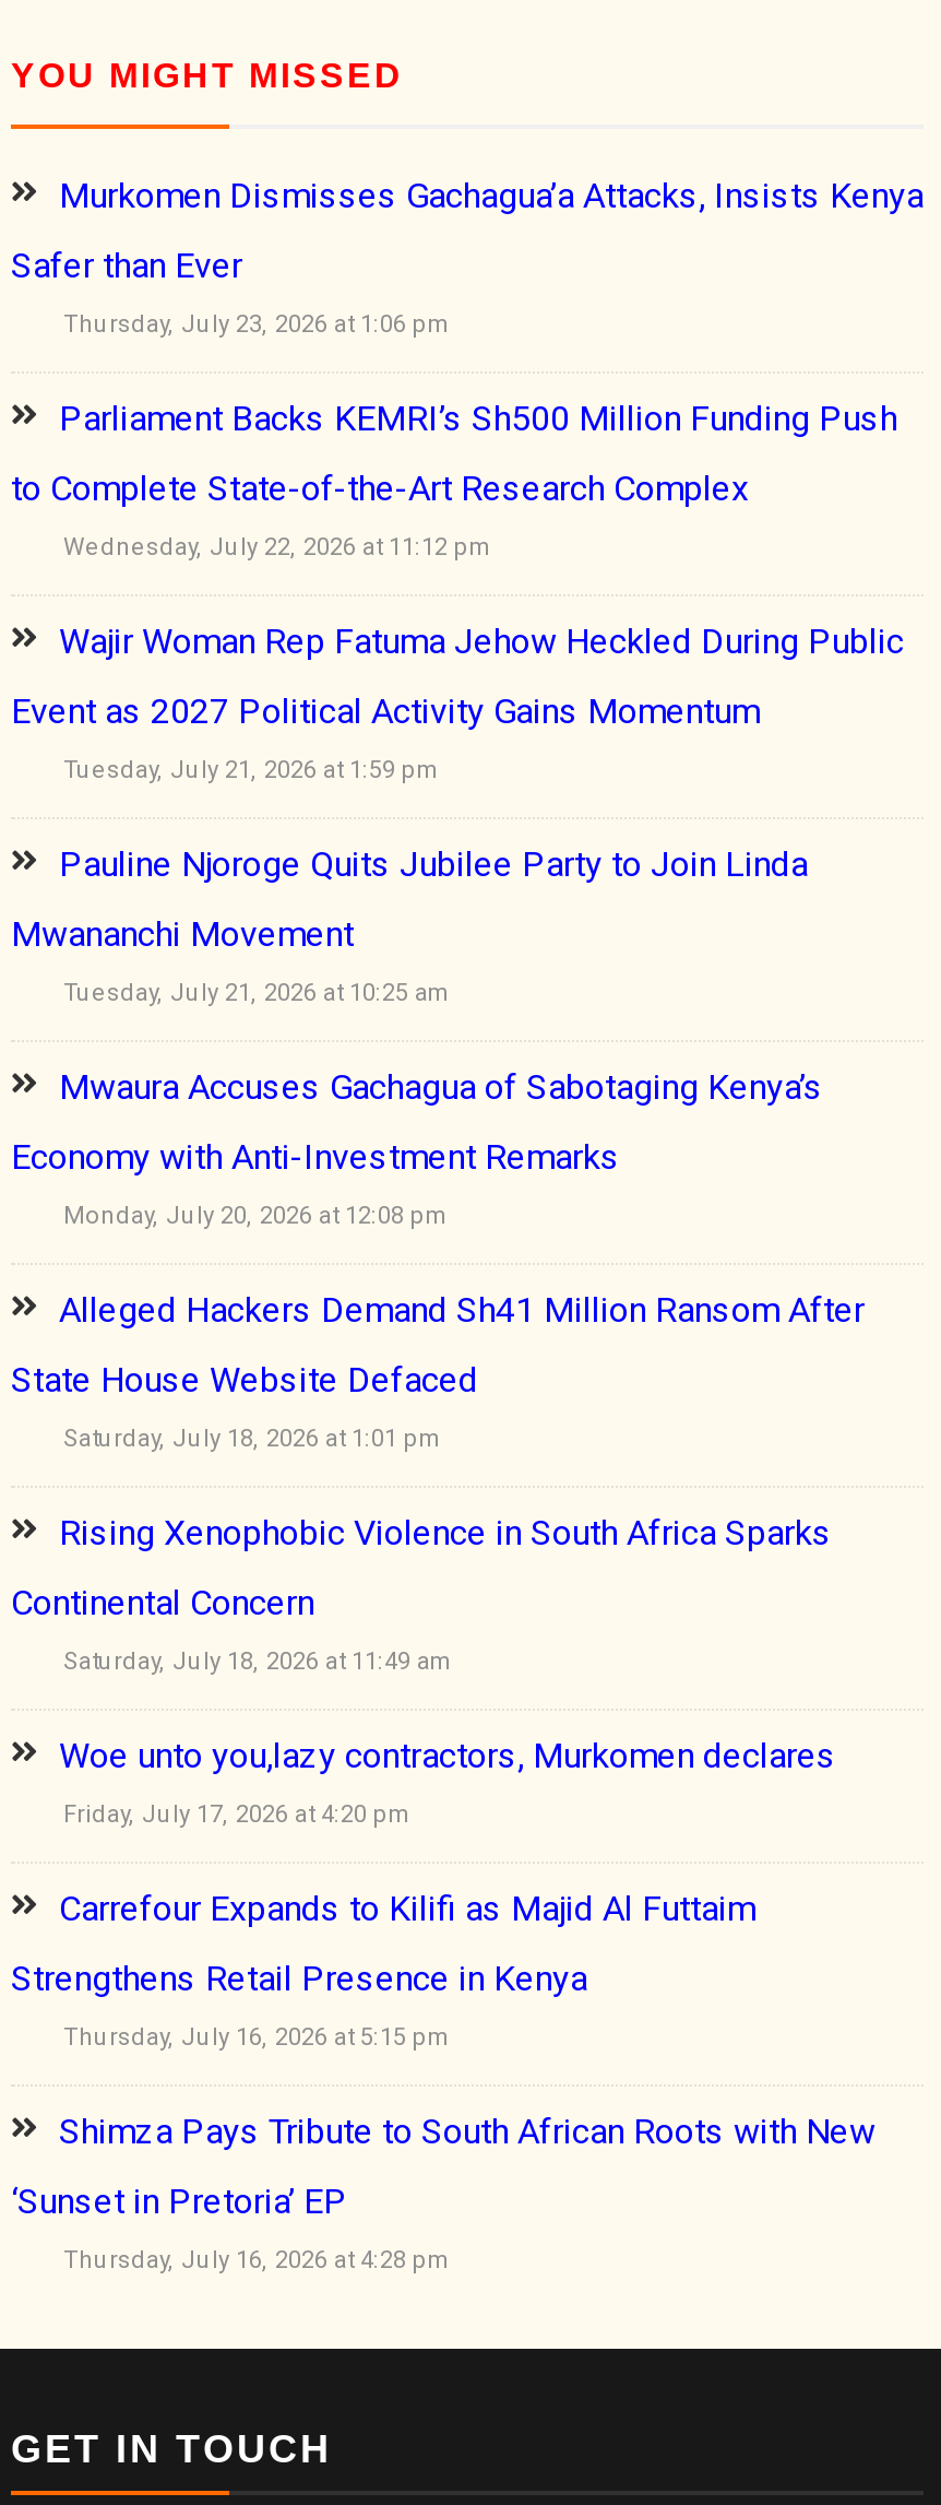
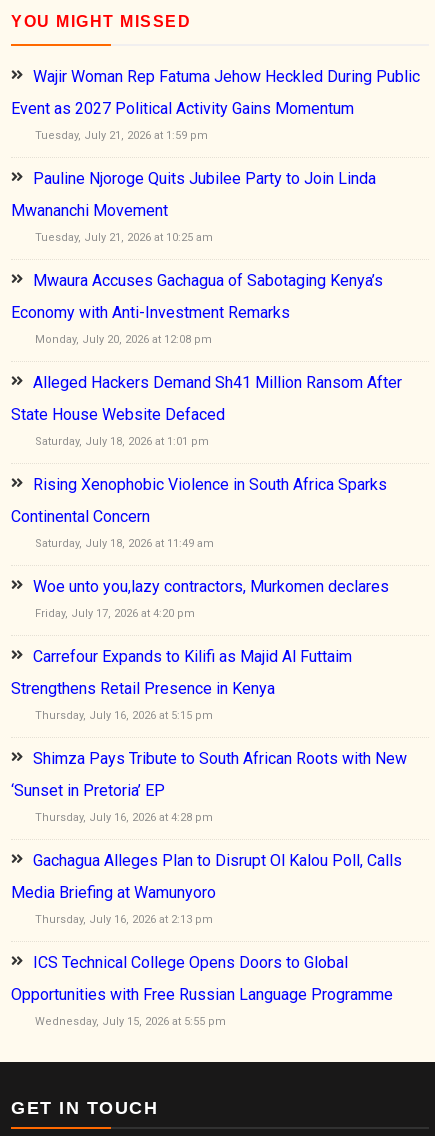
[11,176,924,563] Murkomen Dismisses Gachagua’a Attacks, Insists Kenya | Safer than Ever | Thursday, July 23, 2026 at 1:06 pm | Parliament Backs KEMRI’s Sh500 Million Funding Push | to Complete State-of-the-Art Research Complex | Wednesday, July 22, 2026 at 11:12 pm -> none
moved [11,622,904,2276] -> [11,67,420,824]: Wajir Woman Rep Fatuma Jehow Heckled During Public | Event as 2027 Political Activity Gains Momentum | Tuesday, July 21, 2026 at 1:59 pm | ... | ‘Sunset in Pretoria’ EP | Thursday, July 16, 2026 at 4:28 pm
none -> [11,851,402,1028] Gachagua Alleges Plan to Disrupt Ol Kalou Poll, Calls | Media Briefing at Wamunyoro | Thursday, July 16, 2026 at 2:13 pm | ICS Technical College Opens Doors to Global | Opportunities with Free Russian Language Programme | Wednesday, July 15, 2026 at 5:55 pm

